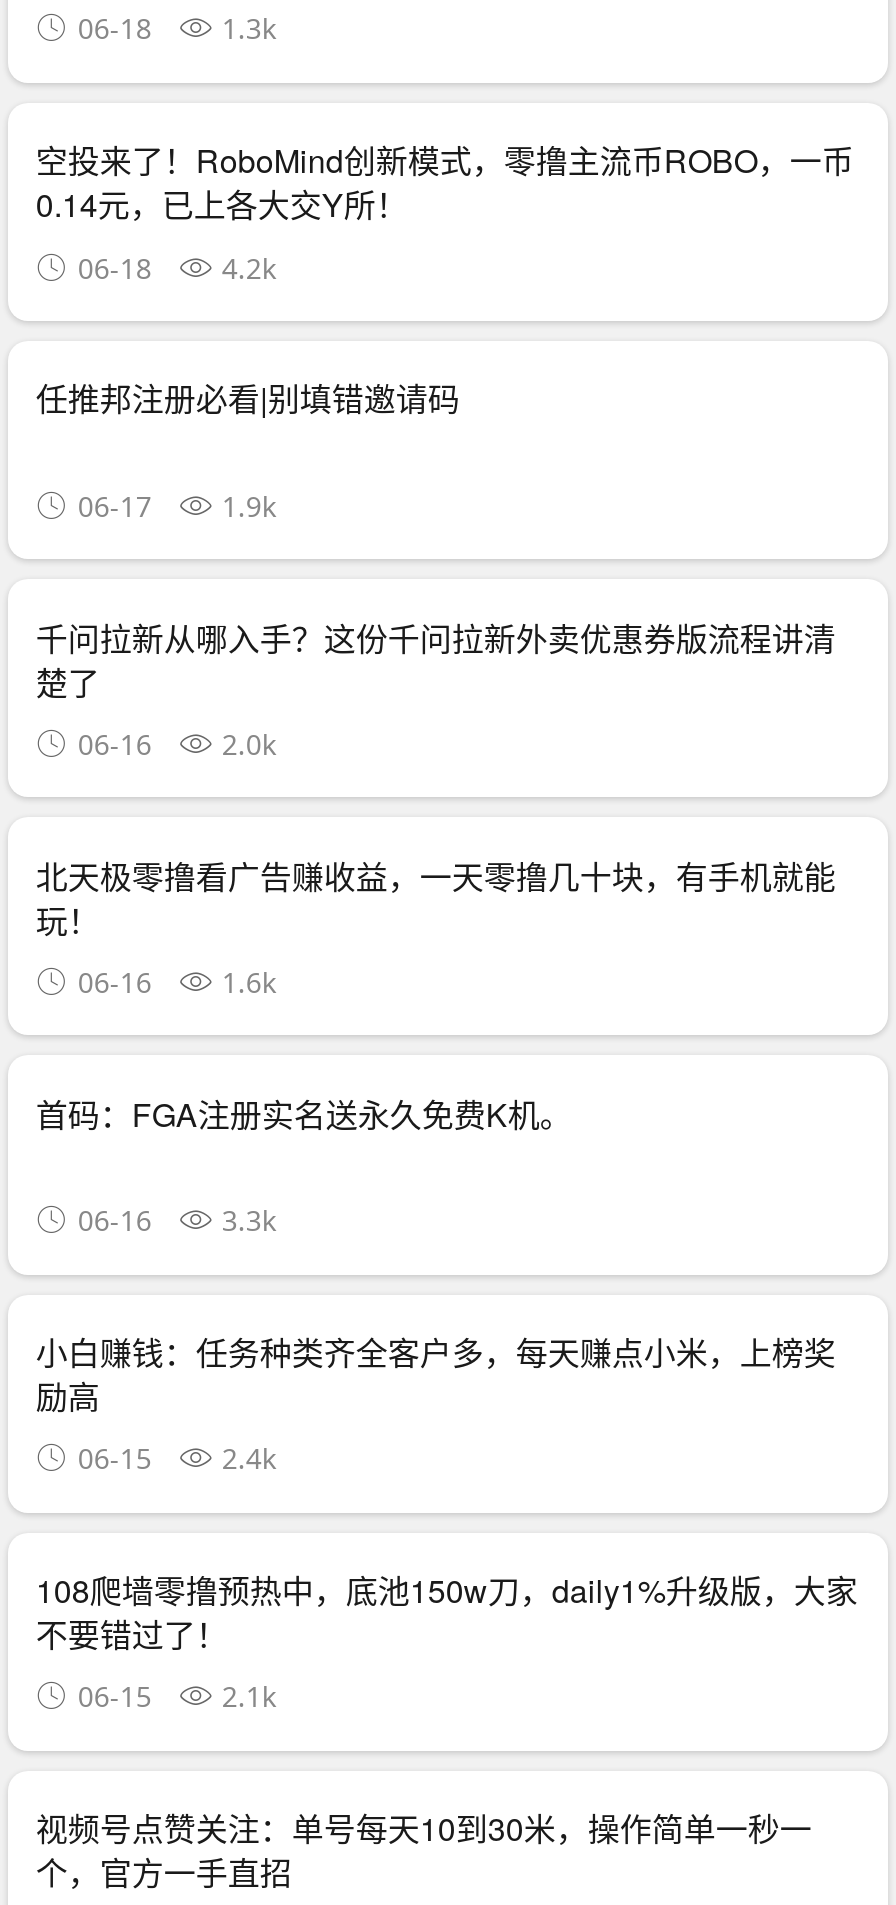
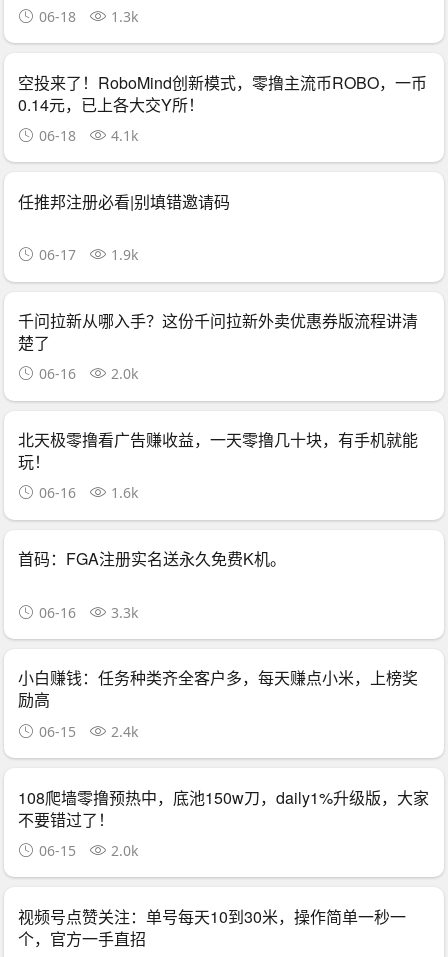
[78,248,276,286] 06-18 4.2k -> [39,126,138,145] 06-18 4.1k
[78,1678,276,1716] 06-15 2.1k -> [39,841,138,860] 06-15 2.0k

